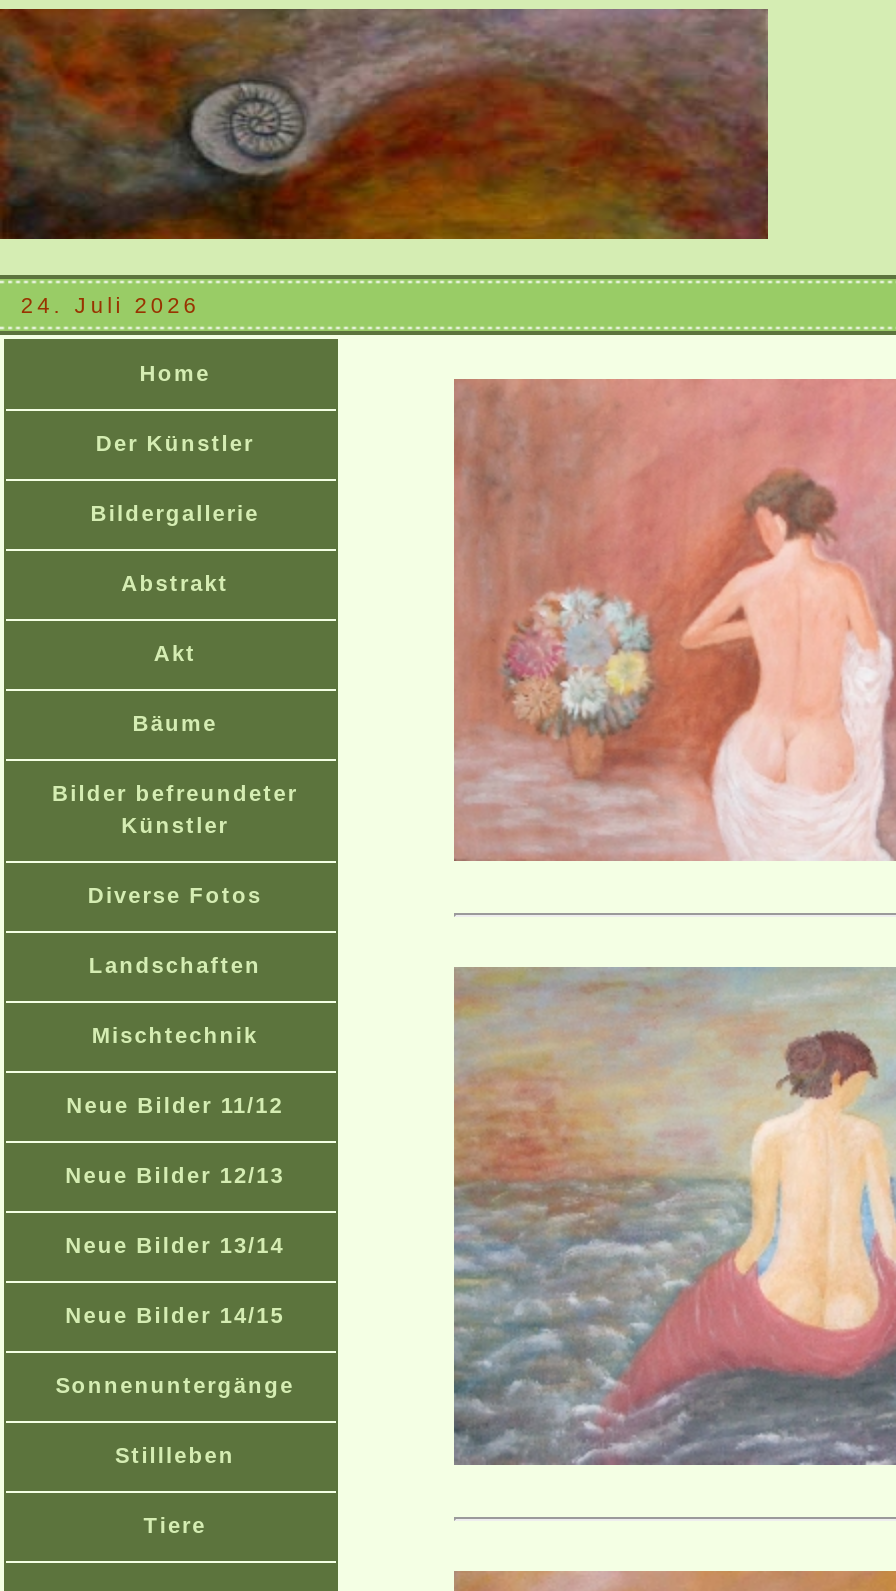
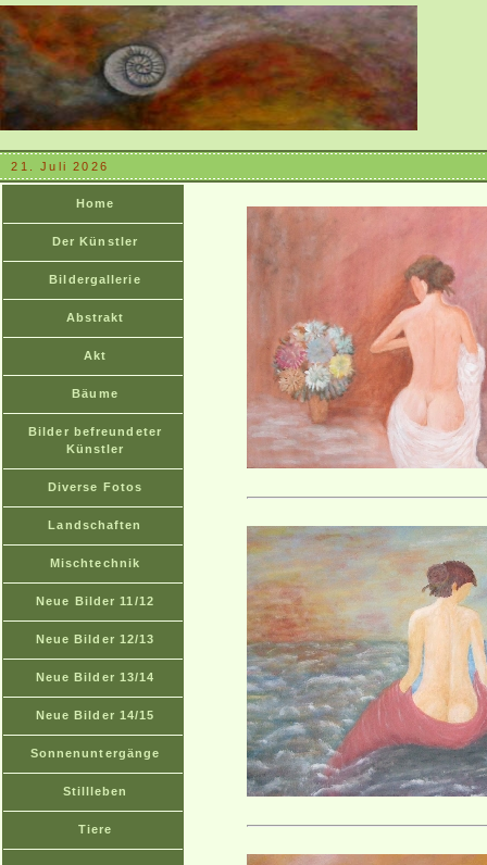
[21,293,200,317] 24. Juli 2026 -> [11,160,109,173] 21. Juli 2026

